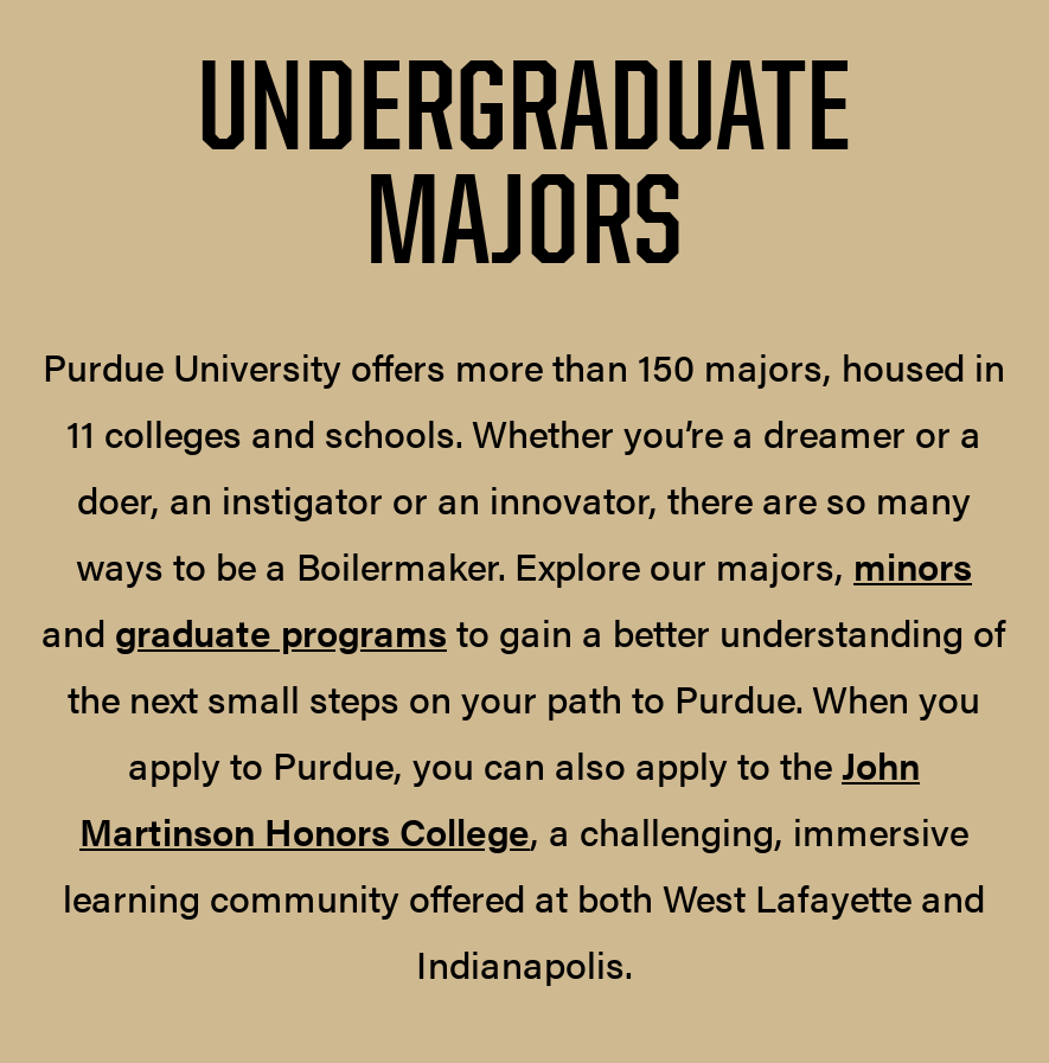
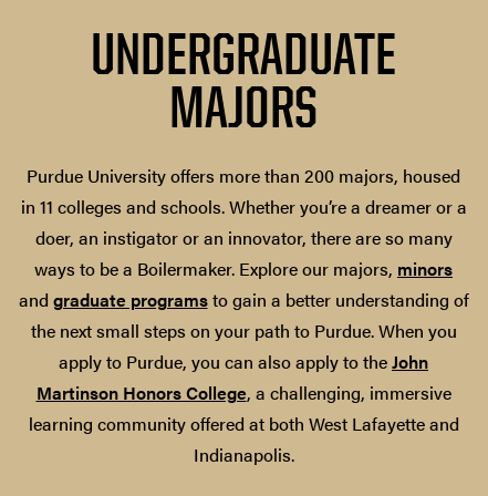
[43,339,1005,460] Purdue University offers more than 150 majors, housed in | 11 colleges and schools. Whether you’re a dreamer or a -> [20,163,466,219] Purdue University offers more than 200 majors, housed | in 11 colleges and schools. Whether you’re a dreamer or a

